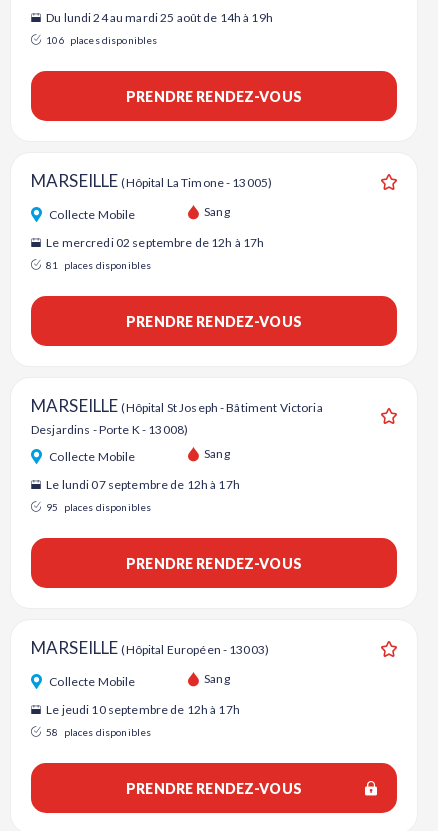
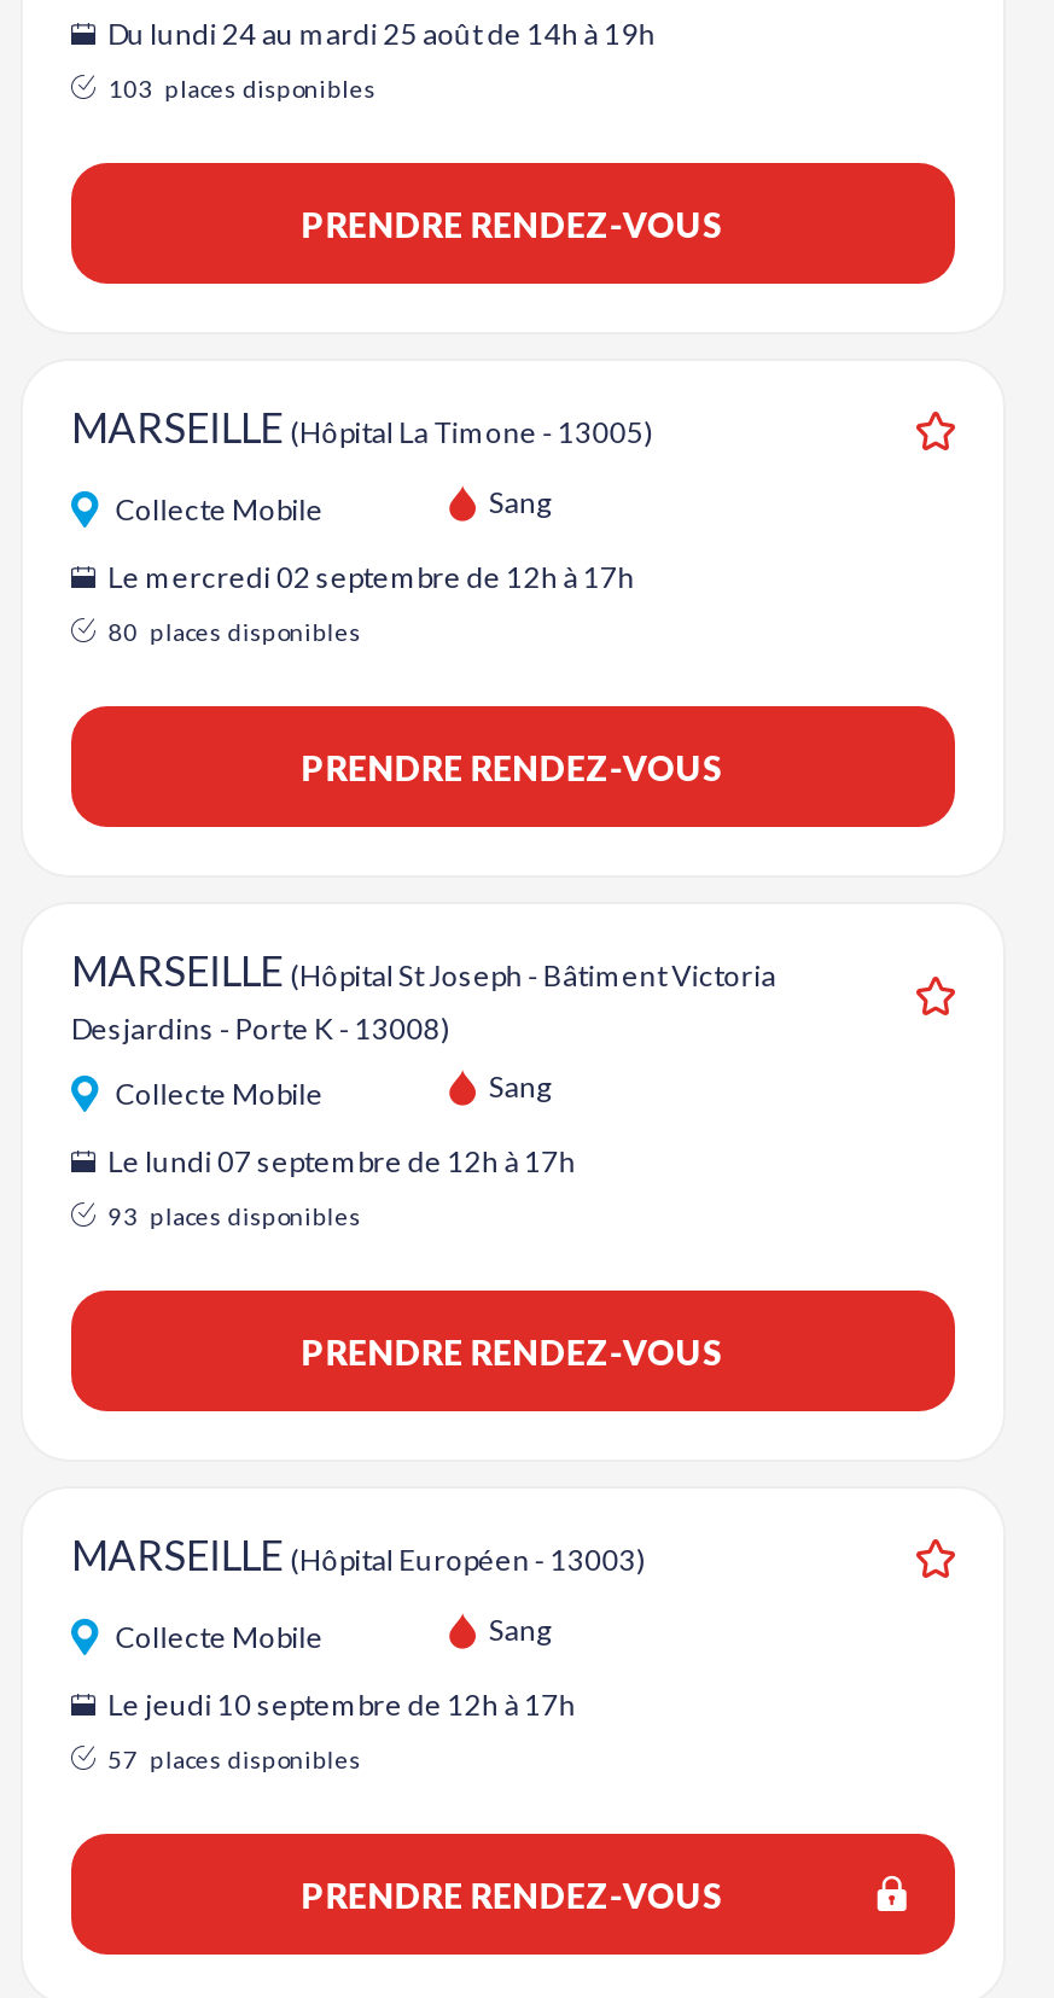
[46,34,157,46] 106 places disponibles -> [108,74,376,103] 103 places disponibles
[46,259,151,271] 81 places disponibles -> [108,617,361,646] 80 places disponibles
[46,501,151,513] 95 places disponibles -> [108,1201,361,1230] 93 places disponibles
[46,726,151,738] 58 places disponibles -> [108,1744,361,1773] 57 places disponibles

